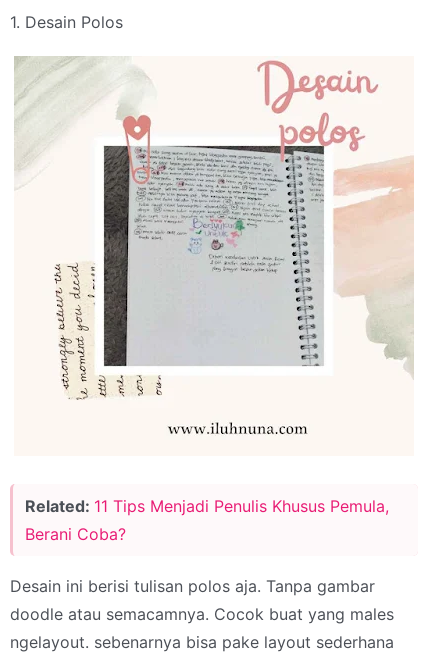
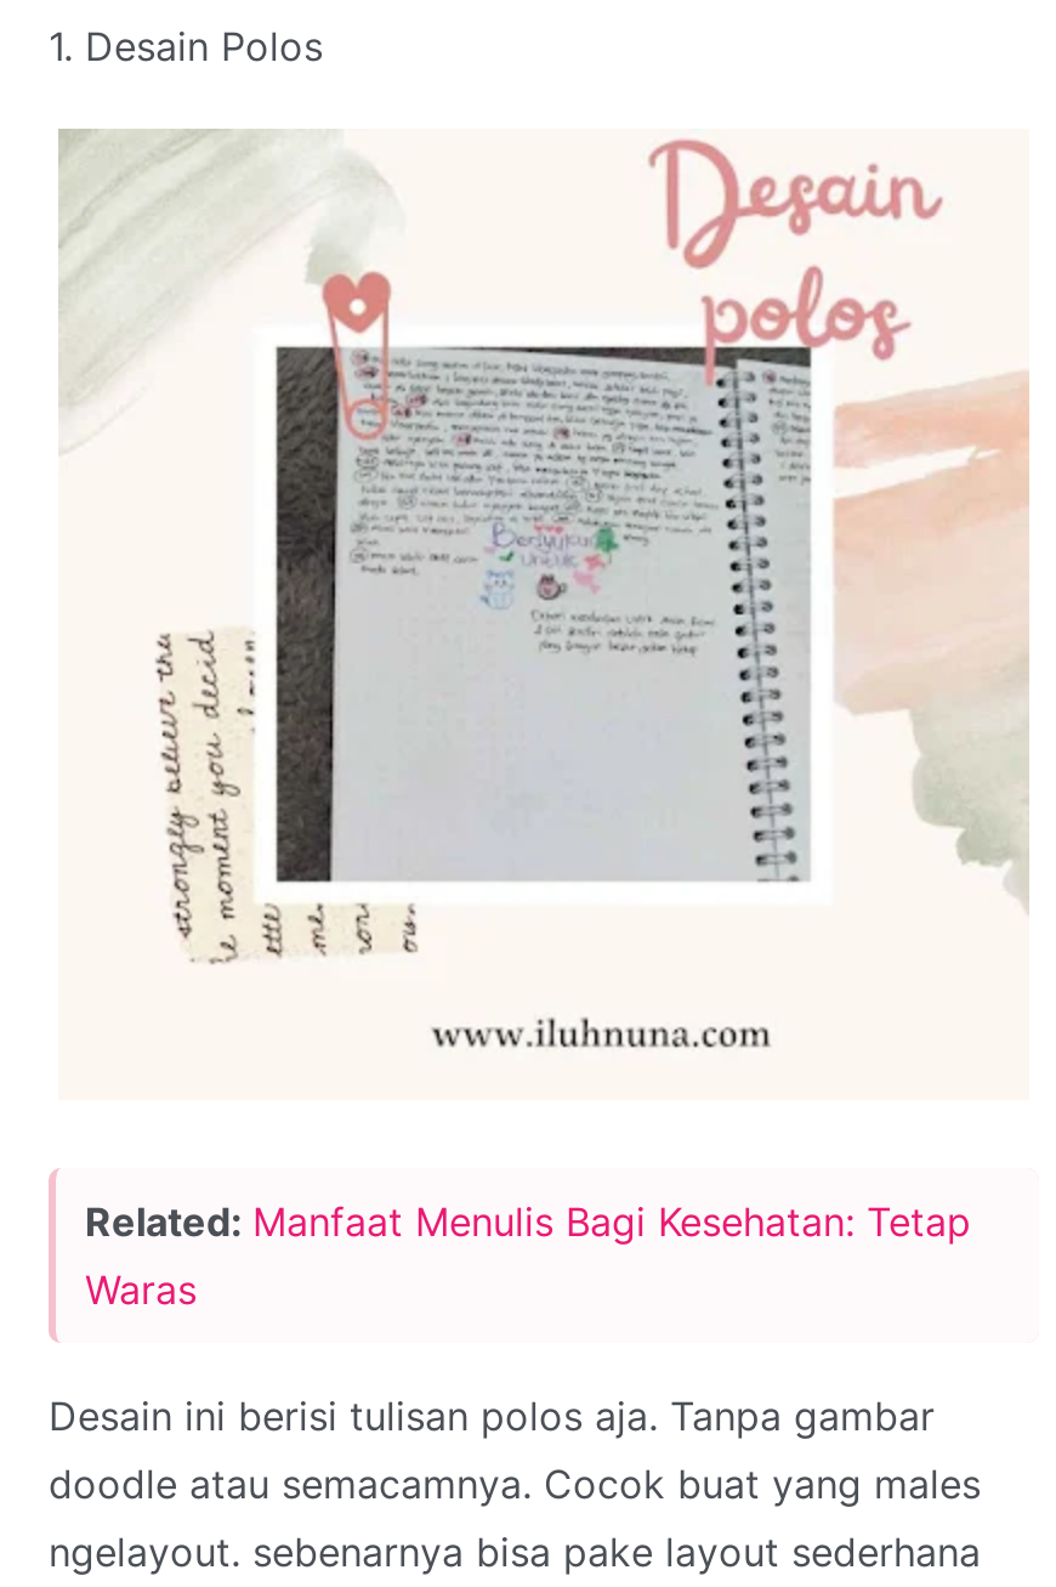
[25,496,389,544] Related: 11 Tips Menjadi Penulis Khusus Pemula, | Berani Coba? -> [85,1197,971,1314] Related: Manfaat Menulis Bagi Kesehatan: Tetap | Waras

